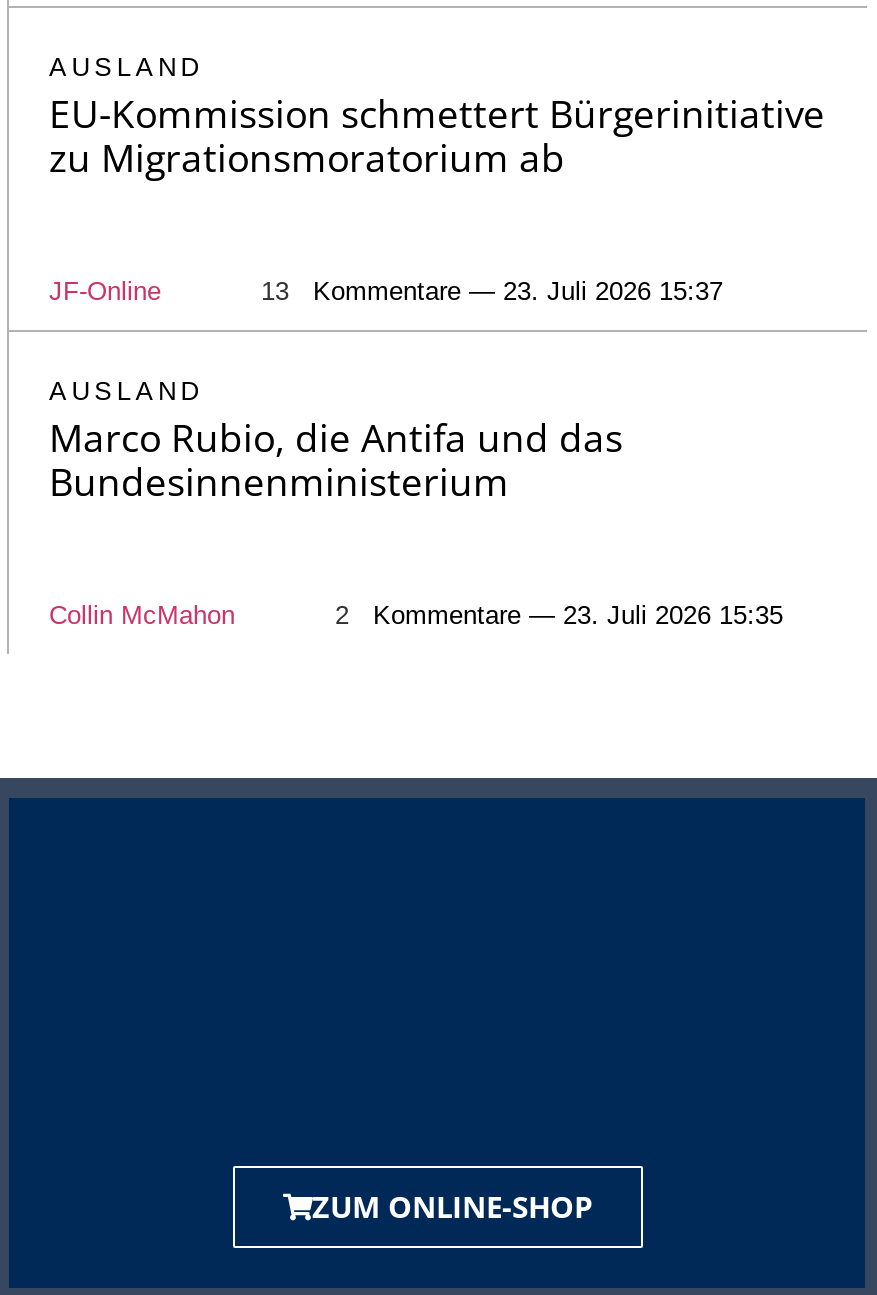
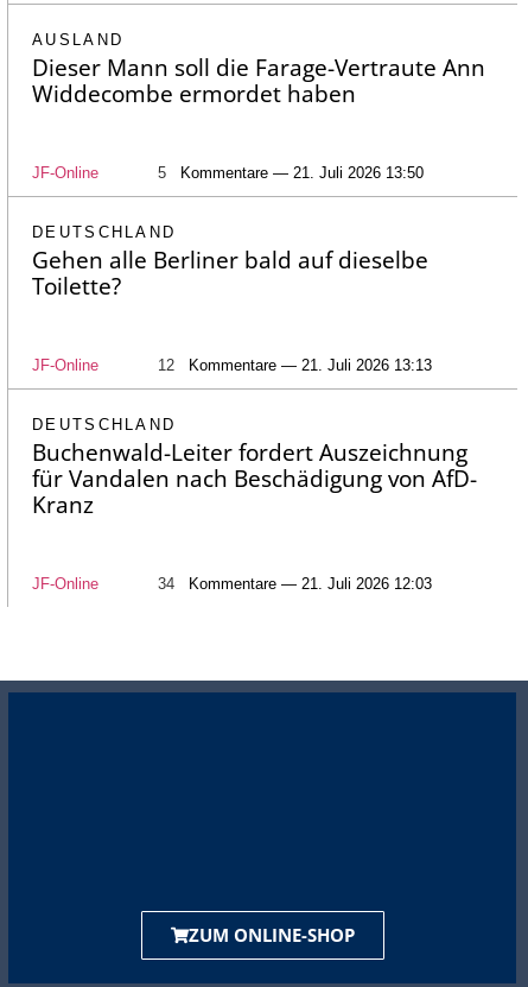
[49,88,825,184] EU-Kommission schmettert Bürgerinitiative | zu Migrationsmoratorium ab -> [32,52,485,109] Dieser Mann soll die Farage-Vertraute Ann | Widdecombe ermordet haben
[49,276,783,630] 13 | Kommentare — 23. Juli 2026 15:37 | AUSLAND | Marco Rubio, die Antifa und das | Bundesinnenministerium | Collin McMahon | 2 | Kommentare — 23. Juli 2026 15:35 -> [32,164,477,592] 5 | Kommentare — 21. Juli 2026 13:50 | DEUTSCHLAND | Gehen alle Berliner bald auf dieselbe | Toilette? | JF-Online | 12 | Kommentare — 21. Juli 2026 13:13 | DEUTSCHLAND | Buchenwald-Leiter fordert Auszeichnung | für Vandalen nach Beschädigung von AfD- | Kranz | JF-Online | 34 | Kommentare — 21. Juli 2026 12:03

